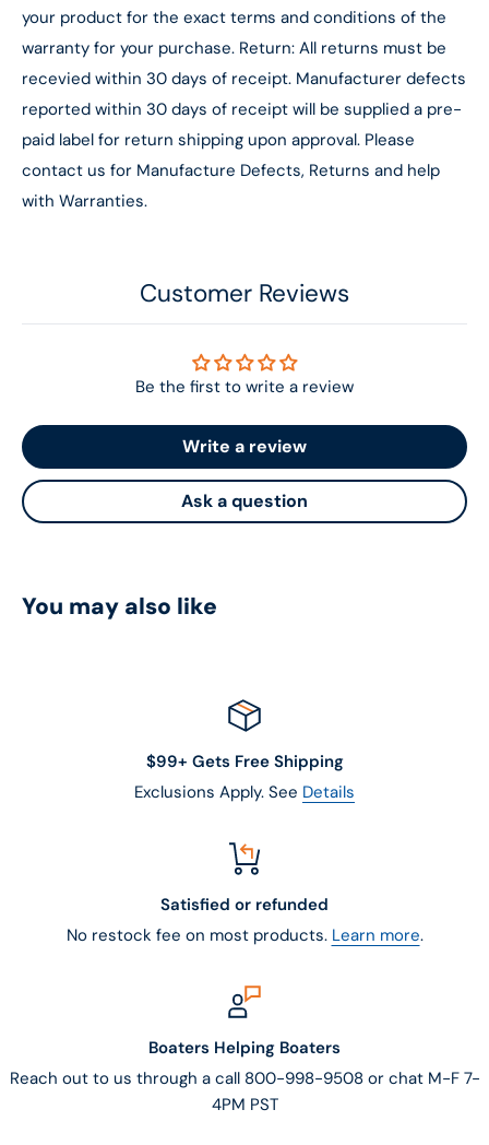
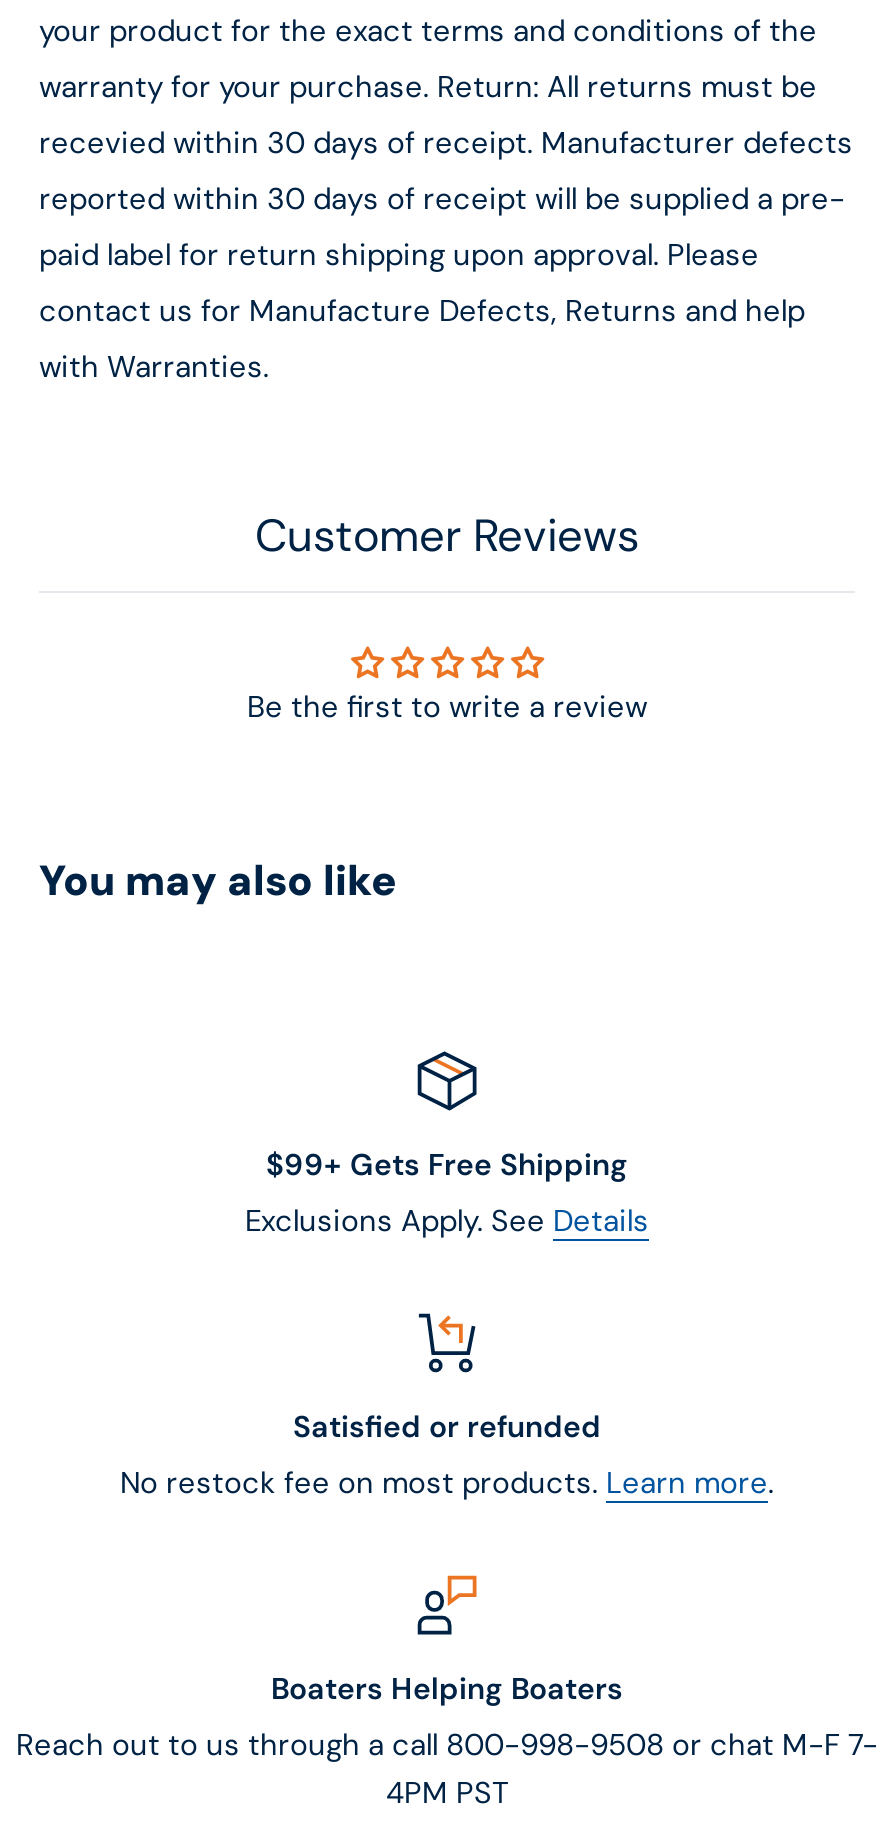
[181,435,308,512] Write a review | Ask a question -> none

